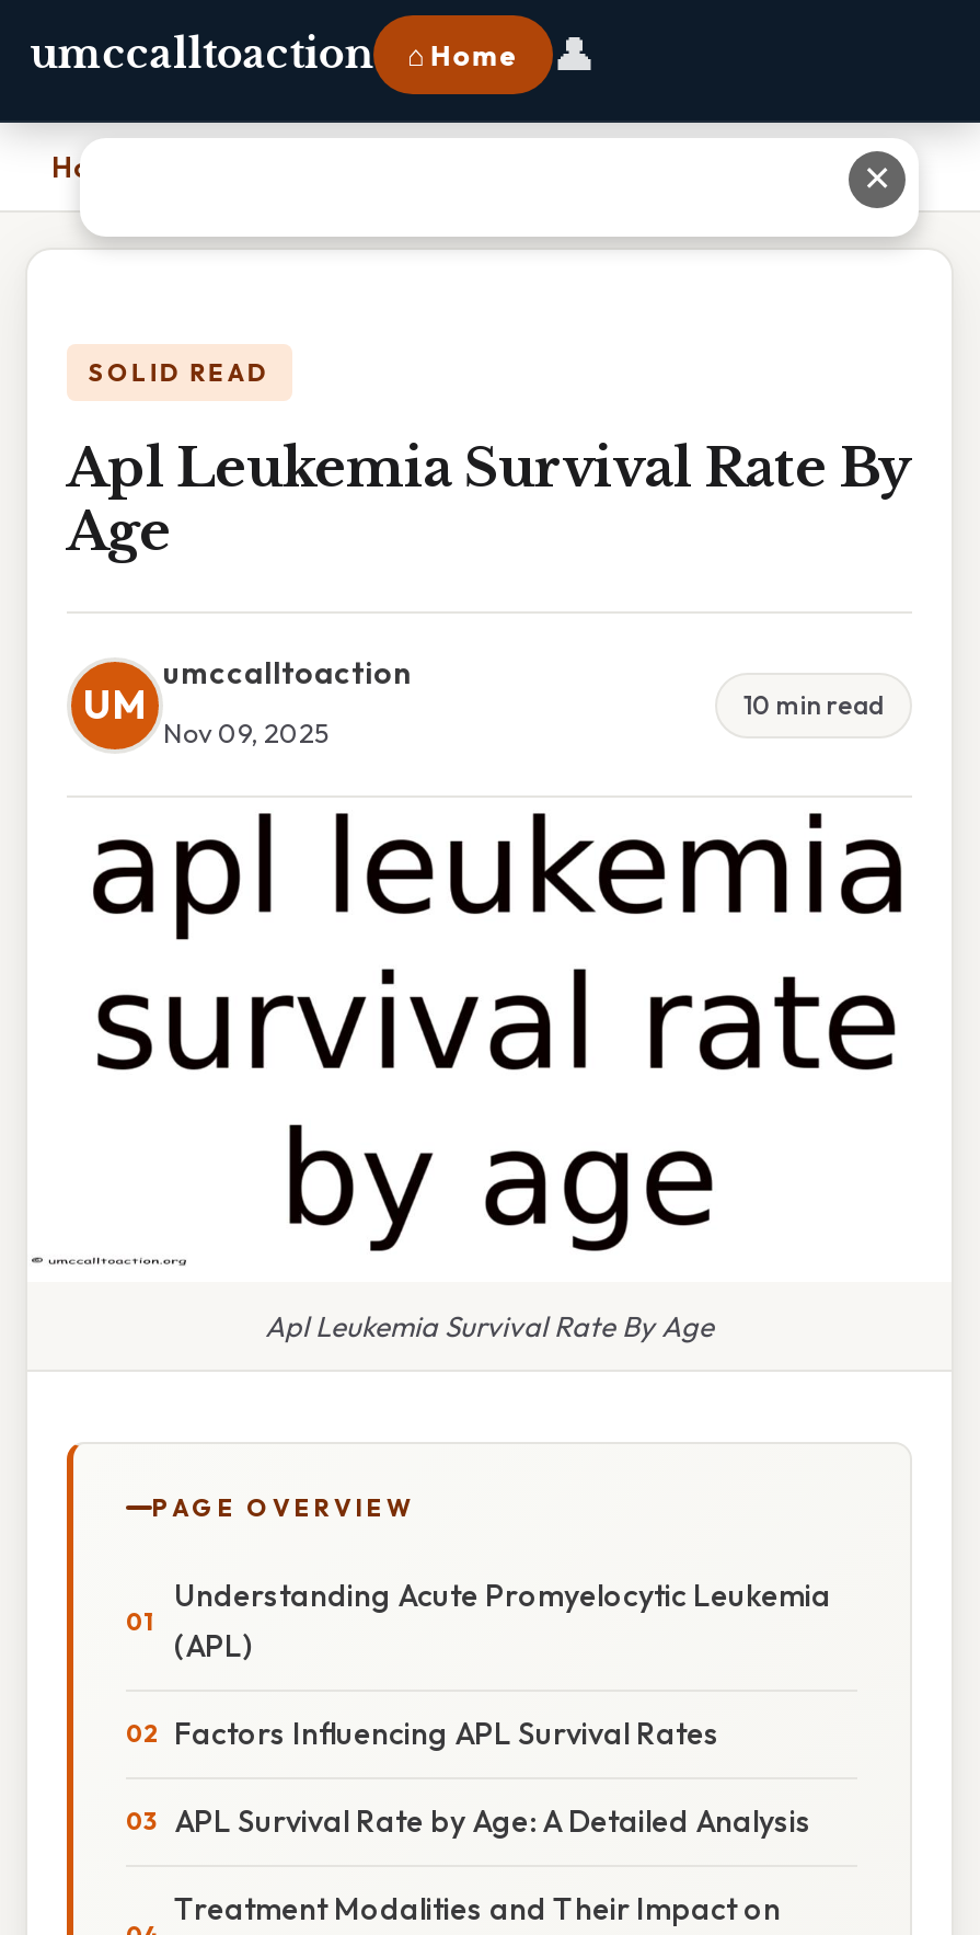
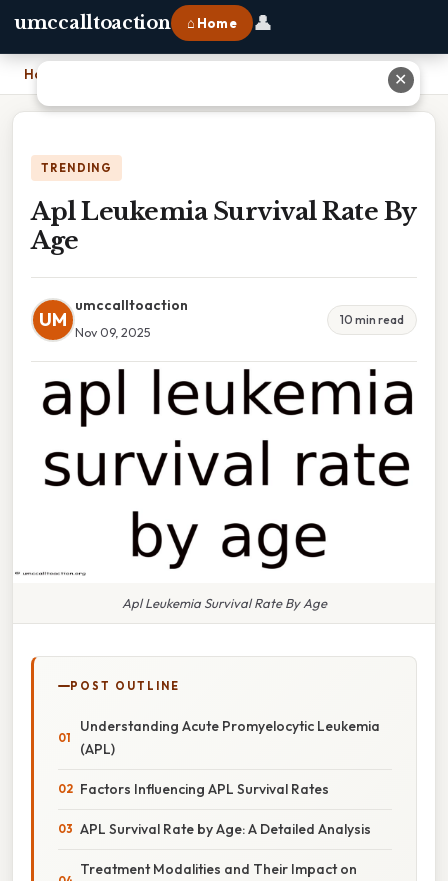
[89,357,270,388] SOLID READ -> [41,161,112,175] TRENDING
[152,1492,415,1523] PAGE OVERVIEW -> [70,679,180,693] POST OUTLINE

